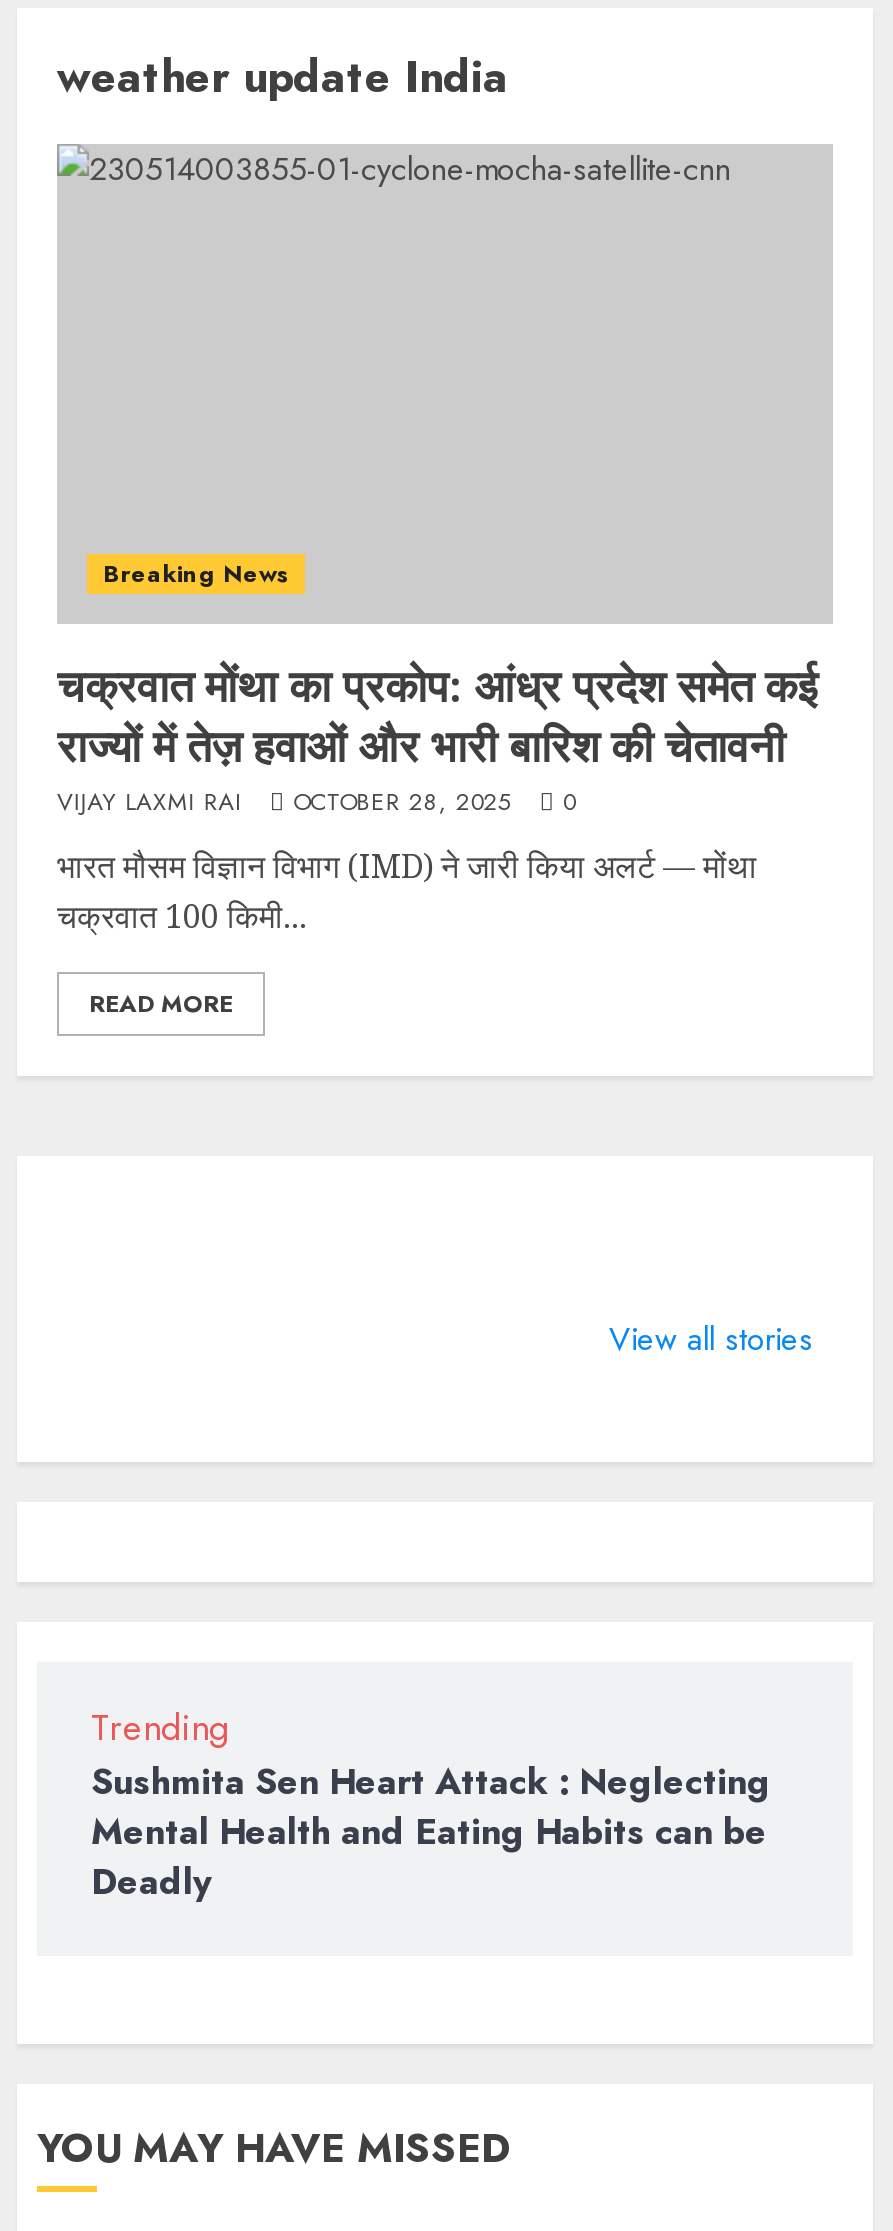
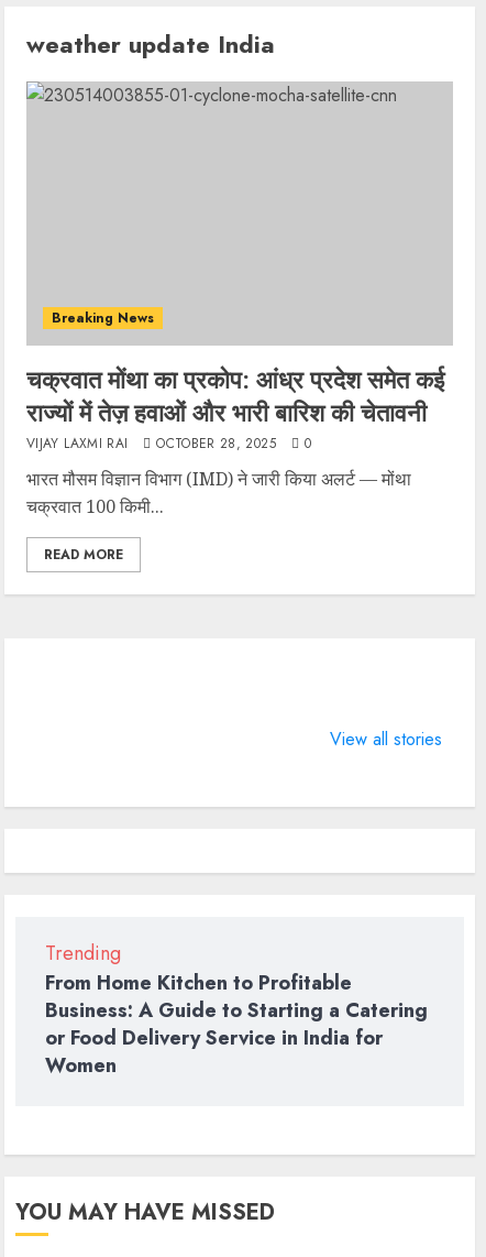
[91,1756,771,1908] Sushmita Sen Heart Attack : Neglecting | Mental Health and Eating Habits can be | Deadly -> [45,969,428,1080] From Home Kitchen to Profitable | Business: A Guide to Starting a Catering | or Food Delivery Service in India for | Women

